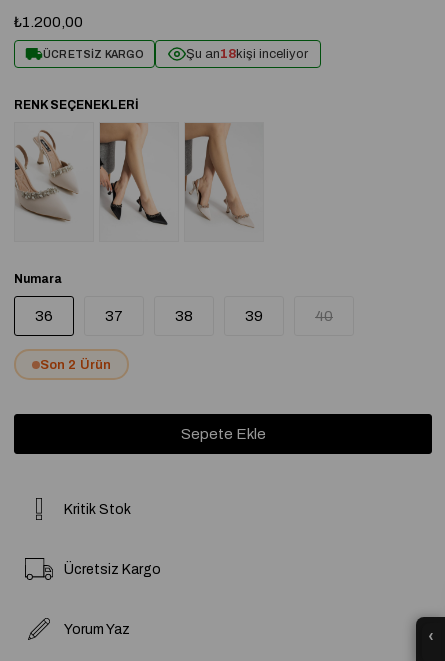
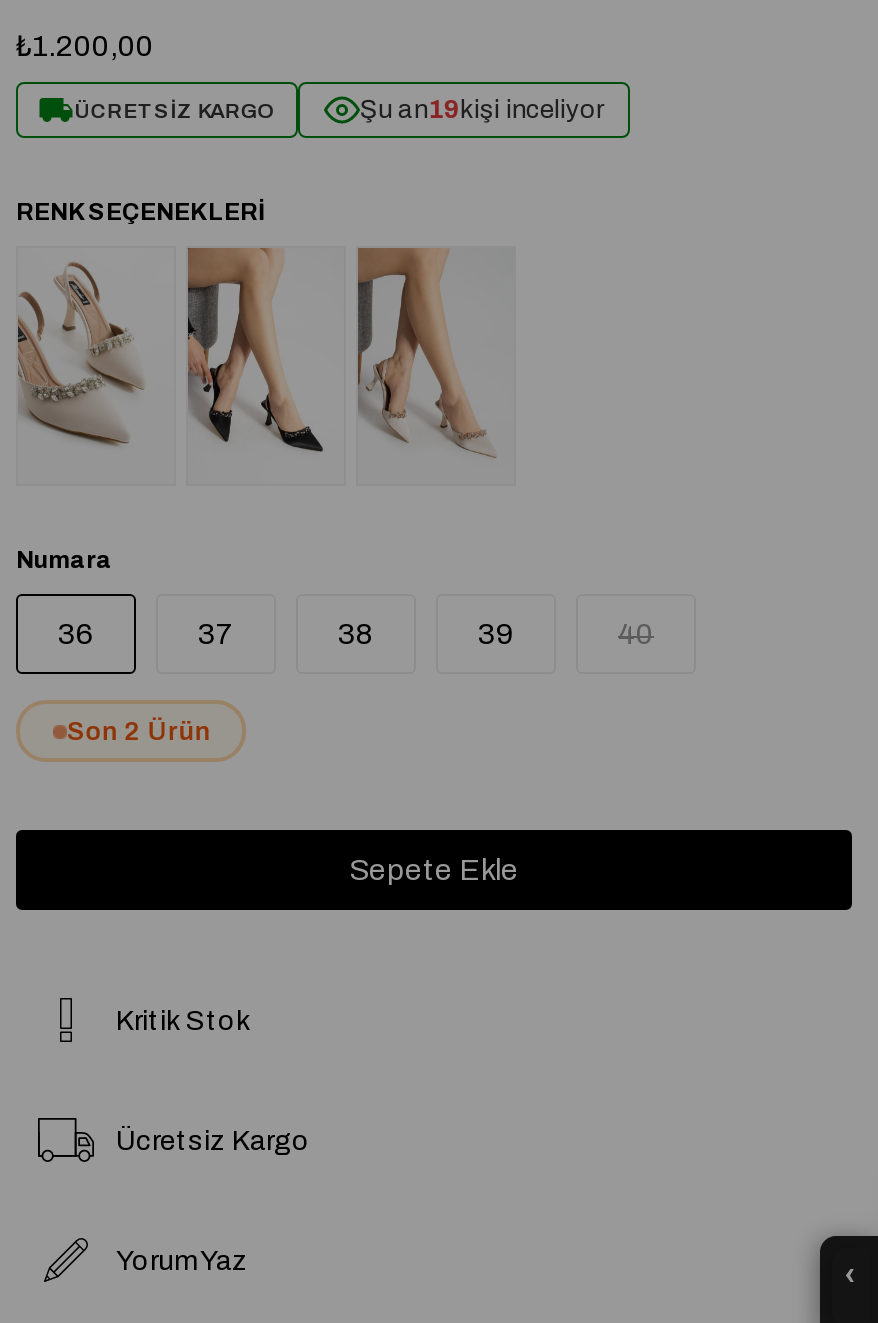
[186,47,308,61] Şu an18kişi inceliyor -> [360,96,604,124] Şu an19kişi inceliyor

